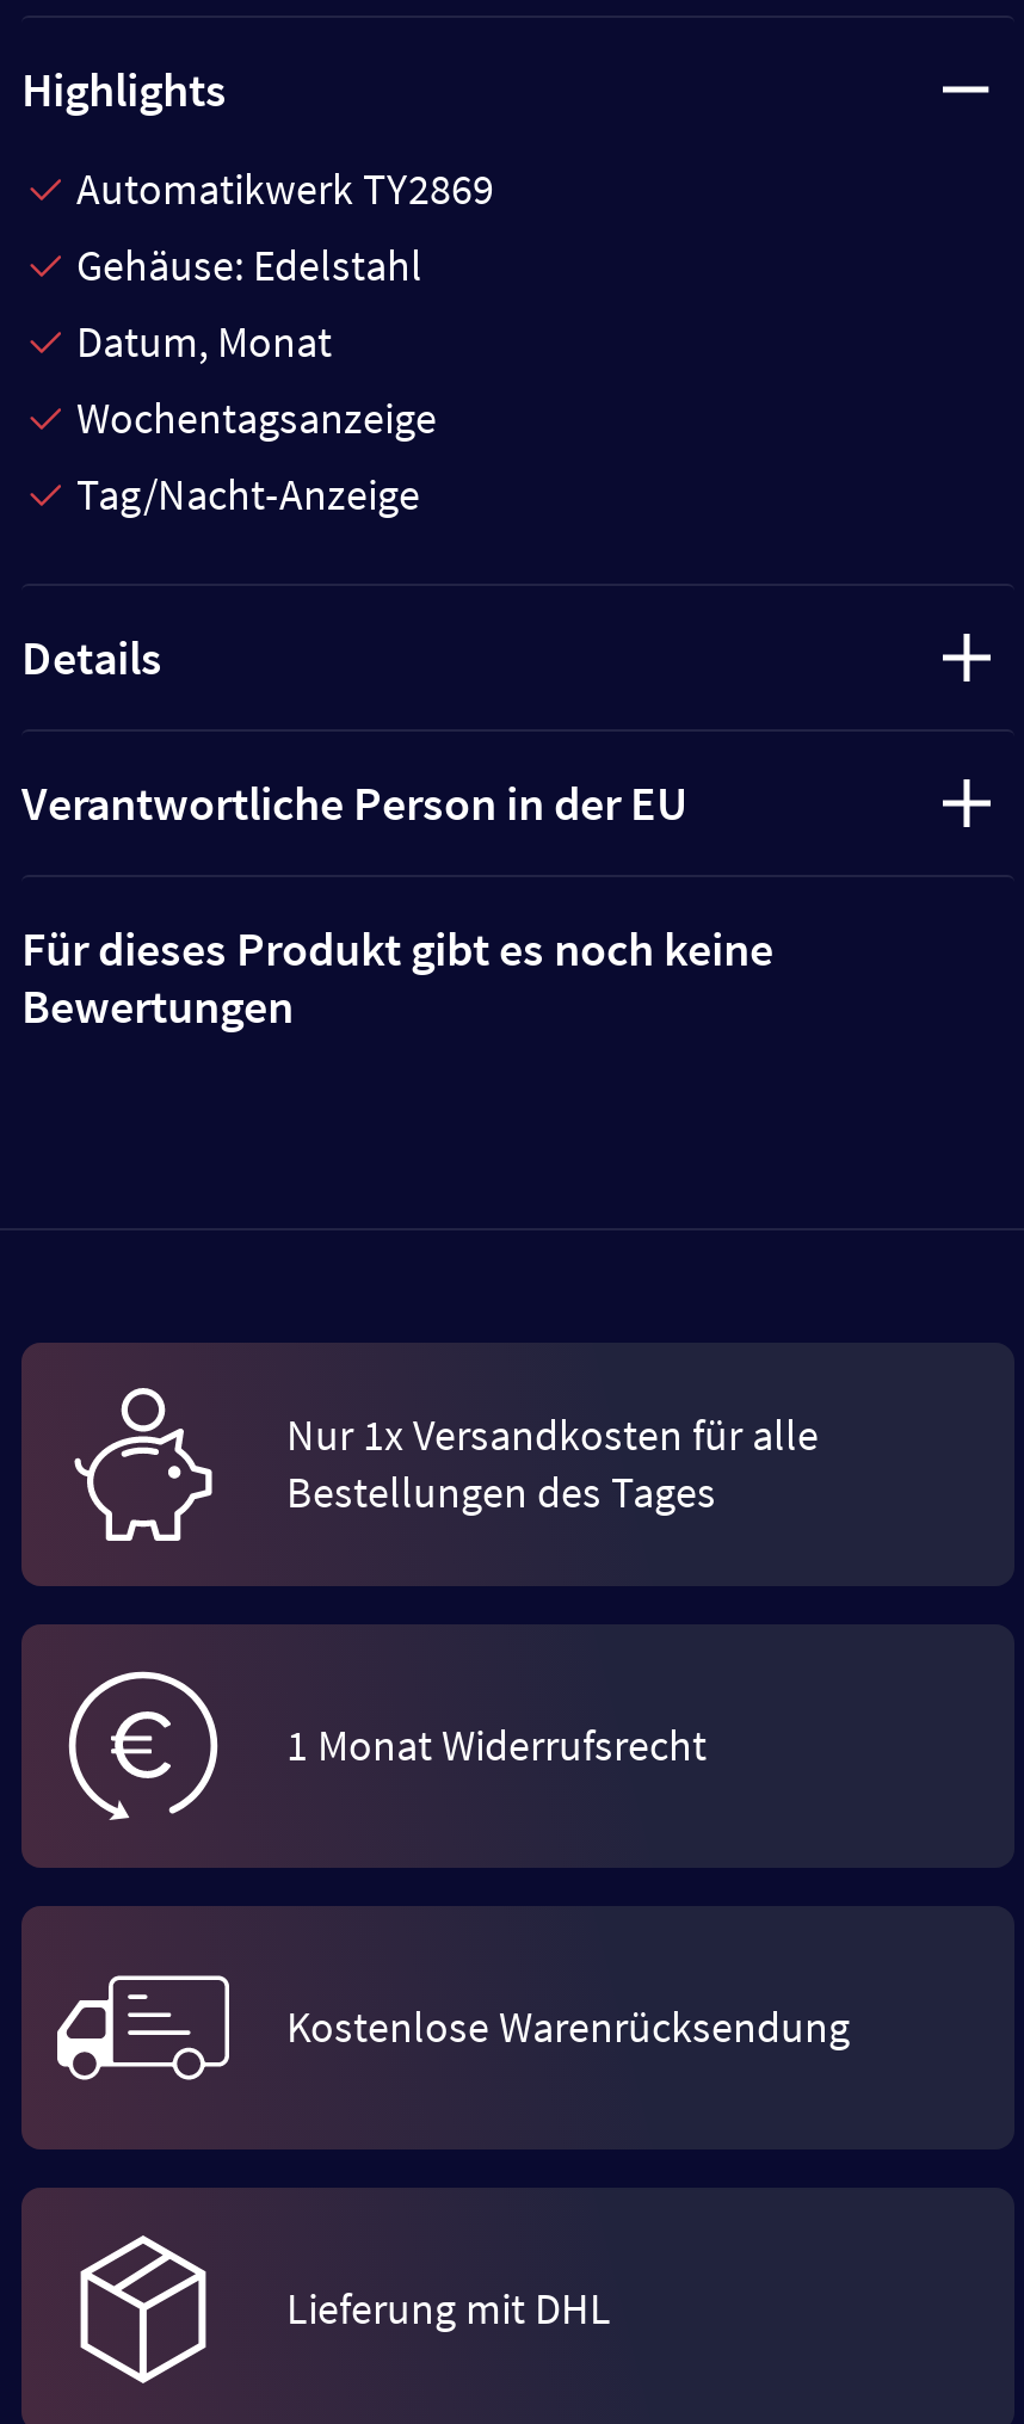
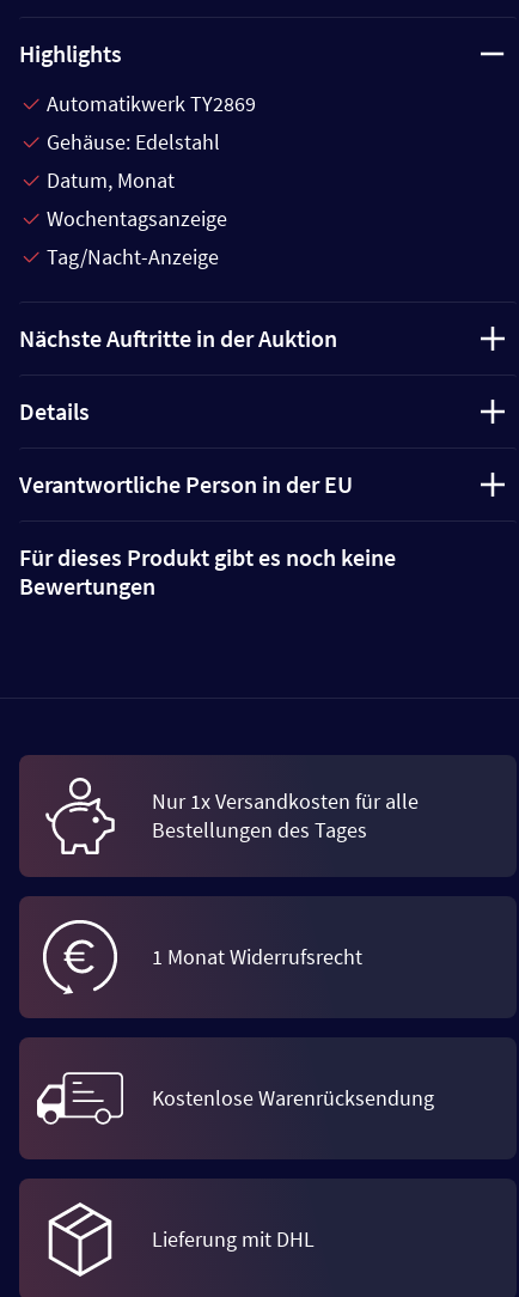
none -> [19,322,337,352] Nächste Auftritte in der Auktion

